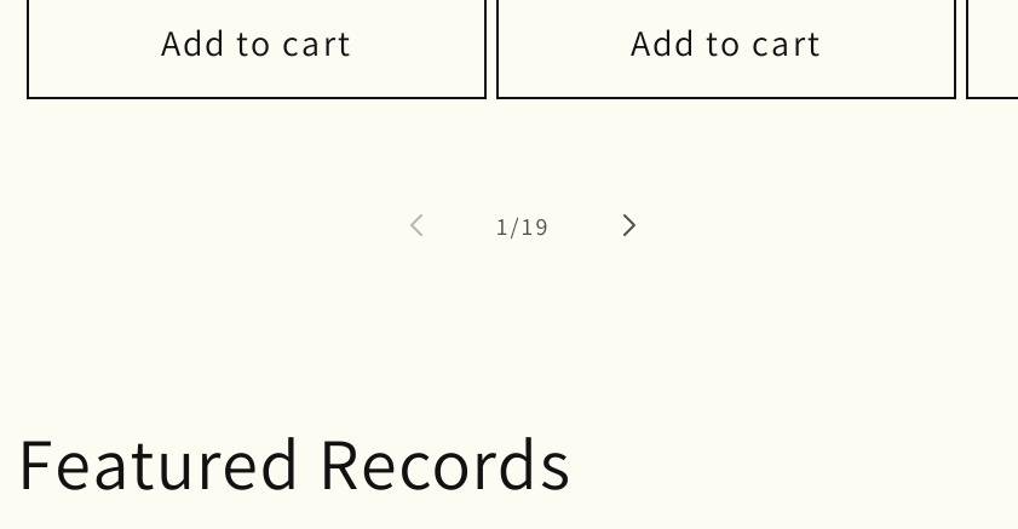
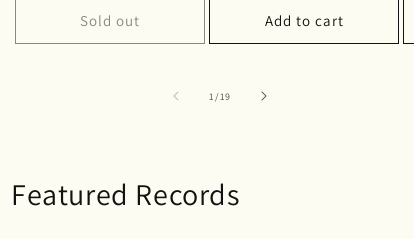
[161,18,352,64] Add to cart -> [80,10,140,29] Sold out

